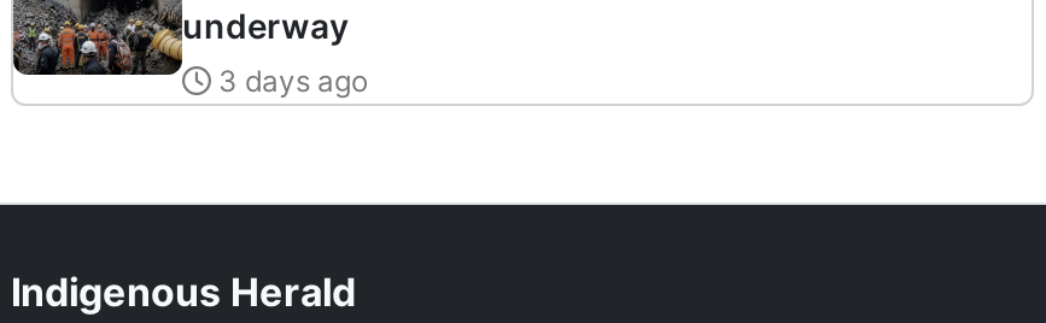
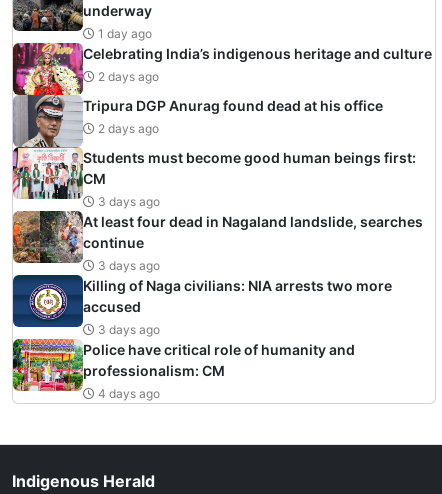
none -> [12,26,432,200] [image] | 1 day ago | Celebrating India’s indigenous heritage and culture | 2 days ago | Tripura DGP Anurag found dead at his office | 2 days ago | Students must become good human beings first: | CM
none -> [12,210,423,401] [image] | At least four dead in Nagaland landslide, searches | continue | 3 days ago | Killing of Naga civilians: NIA arrests two more | accused | 3 days ago | Police have critical role of humanity and | professionalism: CM | 4 days ago

